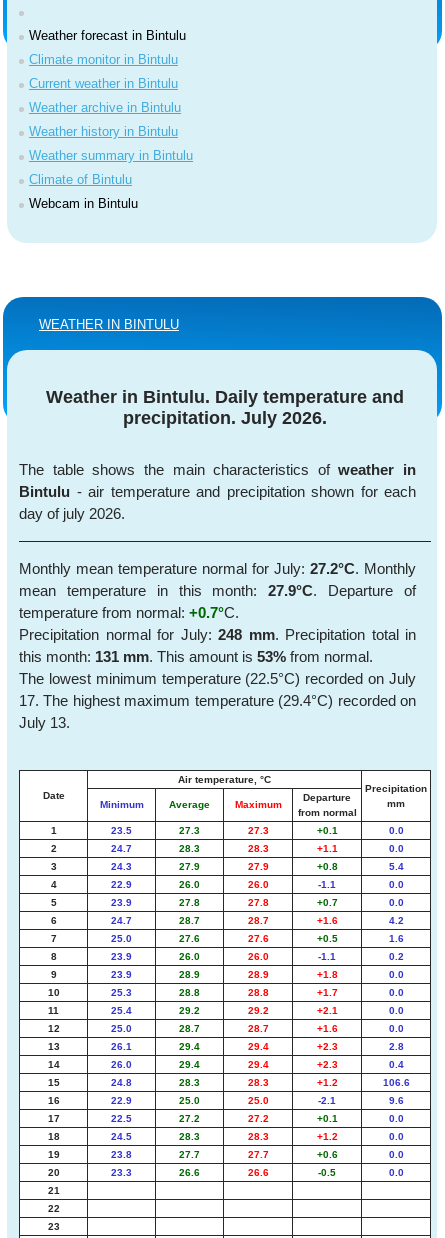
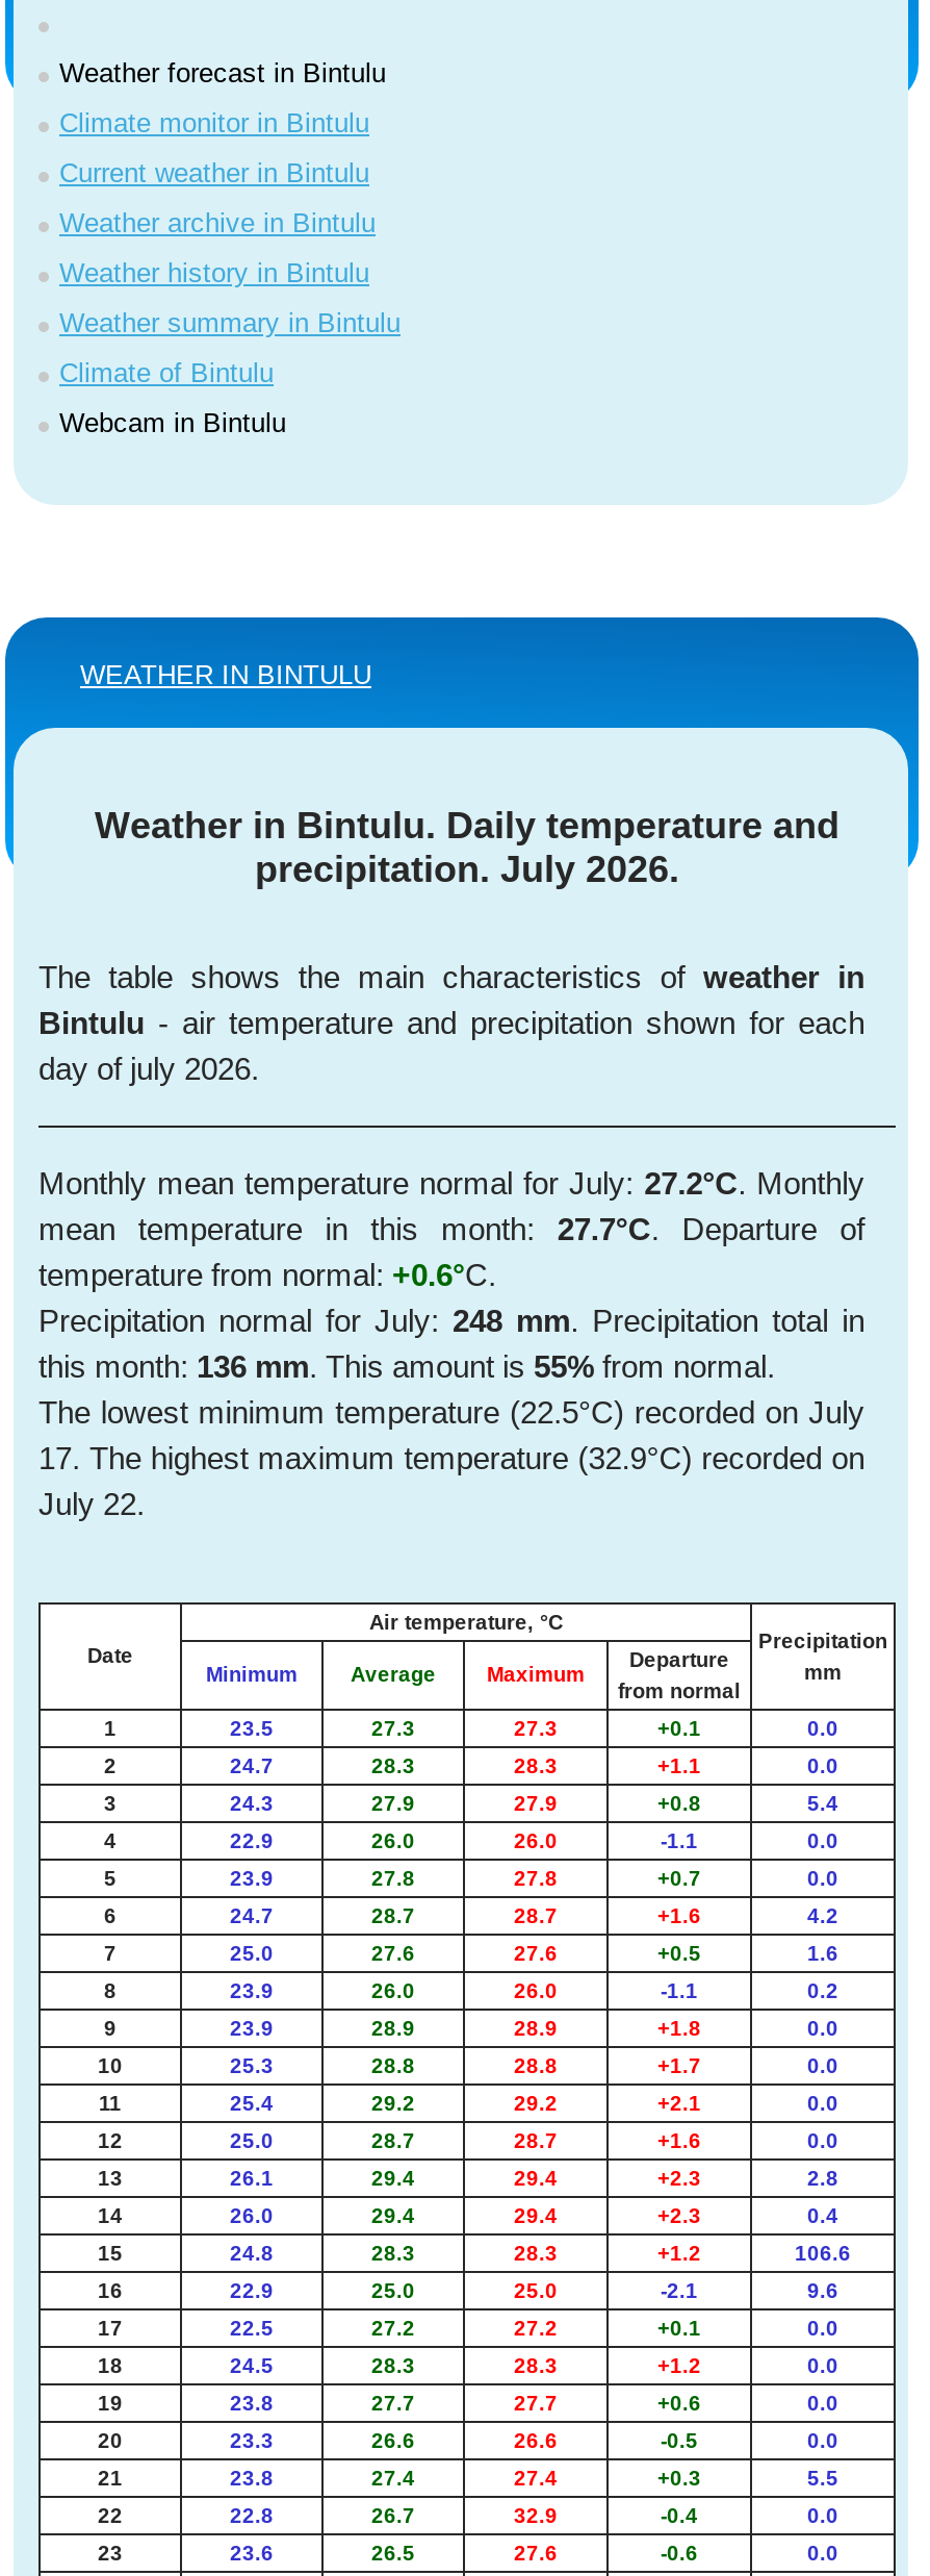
[19,582,416,599] mean temperature in this month: 27.9°C. Departure of -> [38,1211,865,1246] mean temperature in this month: 27.7°C. Departure of
[19,604,239,621] temperature from normal: +0.7°C. -> [38,1257,496,1292] temperature from normal: +0.6°C.
[19,648,373,665] this month: 131 mm. This amount is 53% from normal. -> [38,1348,775,1384] this month: 136 mm. This amount is 55% from normal.
[19,692,416,709] 17. The highest maximum temperature (29.4°C) recorded on -> [38,1440,865,1475] 17. The highest maximum temperature (32.9°C) recorded on
[19,714,70,731] July 13. -> [38,1486,145,1521] July 22.
none -> [230,2467,838,2490] 23.8 | 27.4 | 27.4 | +0.3 | 5.5
none -> [230,2504,838,2527] 22.8 | 26.7 | 32.9 | -0.4 | 0.0
none -> [230,2542,838,2565] 23.6 | 26.5 | 27.6 | -0.6 | 0.0

